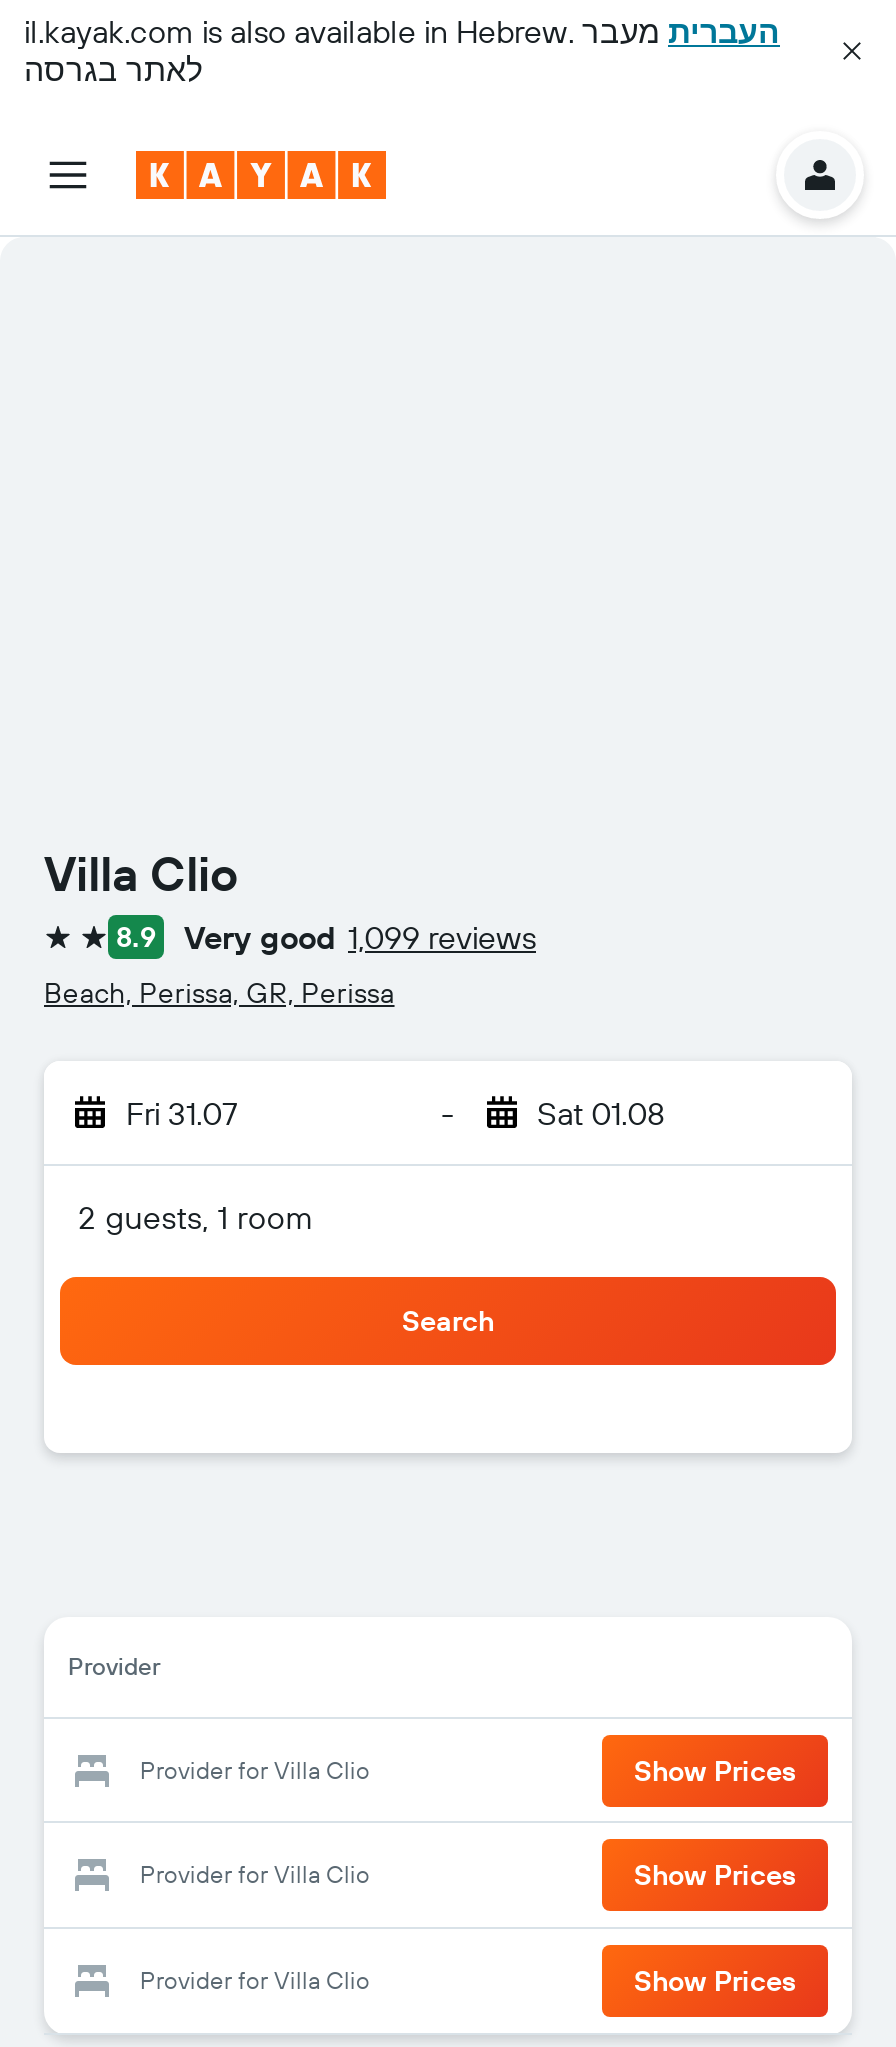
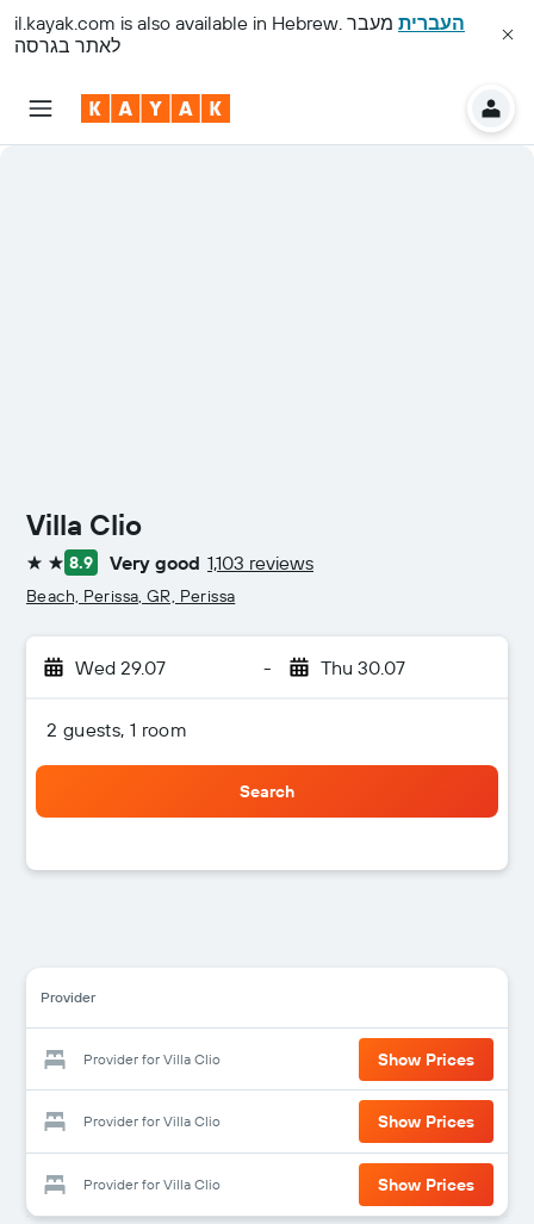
[184,917,536,957] Very good 1,099 reviews -> [110,551,313,574] Very good 1,103 reviews
[126,1093,238,1133] Fri 31.07 -> [75,656,166,679] Wed 29.07
[537,1093,665,1133] Sat 01.08 -> [320,656,405,679] Thu 30.07

